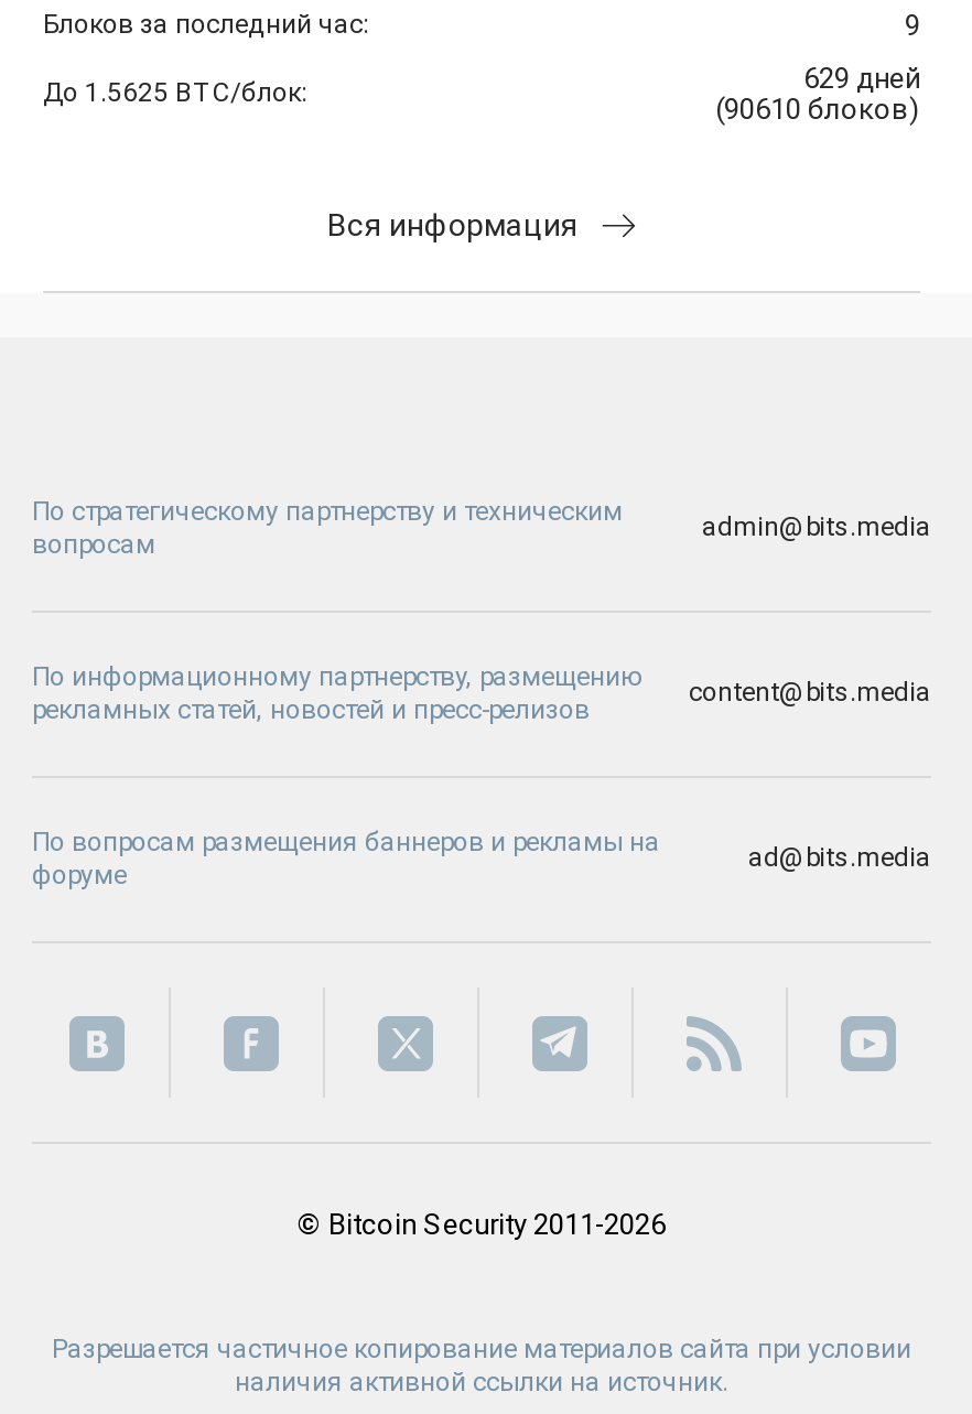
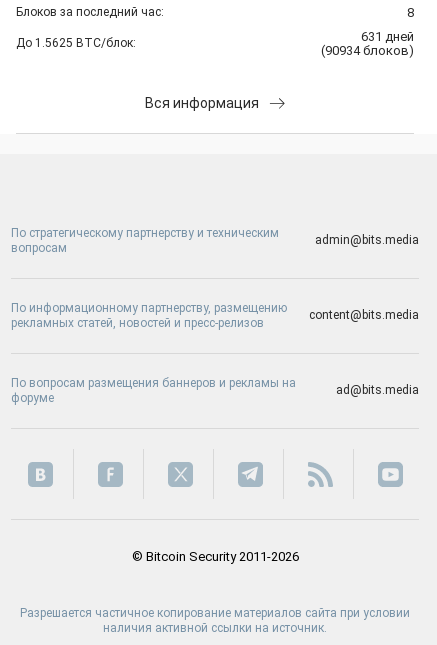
[905,10,920,43] 9 -> [407,5,414,20] 8
[803,63,920,96] 629 дней -> [361,29,414,44] 631 дней
[715,93,920,127] (90610 блоков) -> [321,43,414,58] (90934 блоков)

